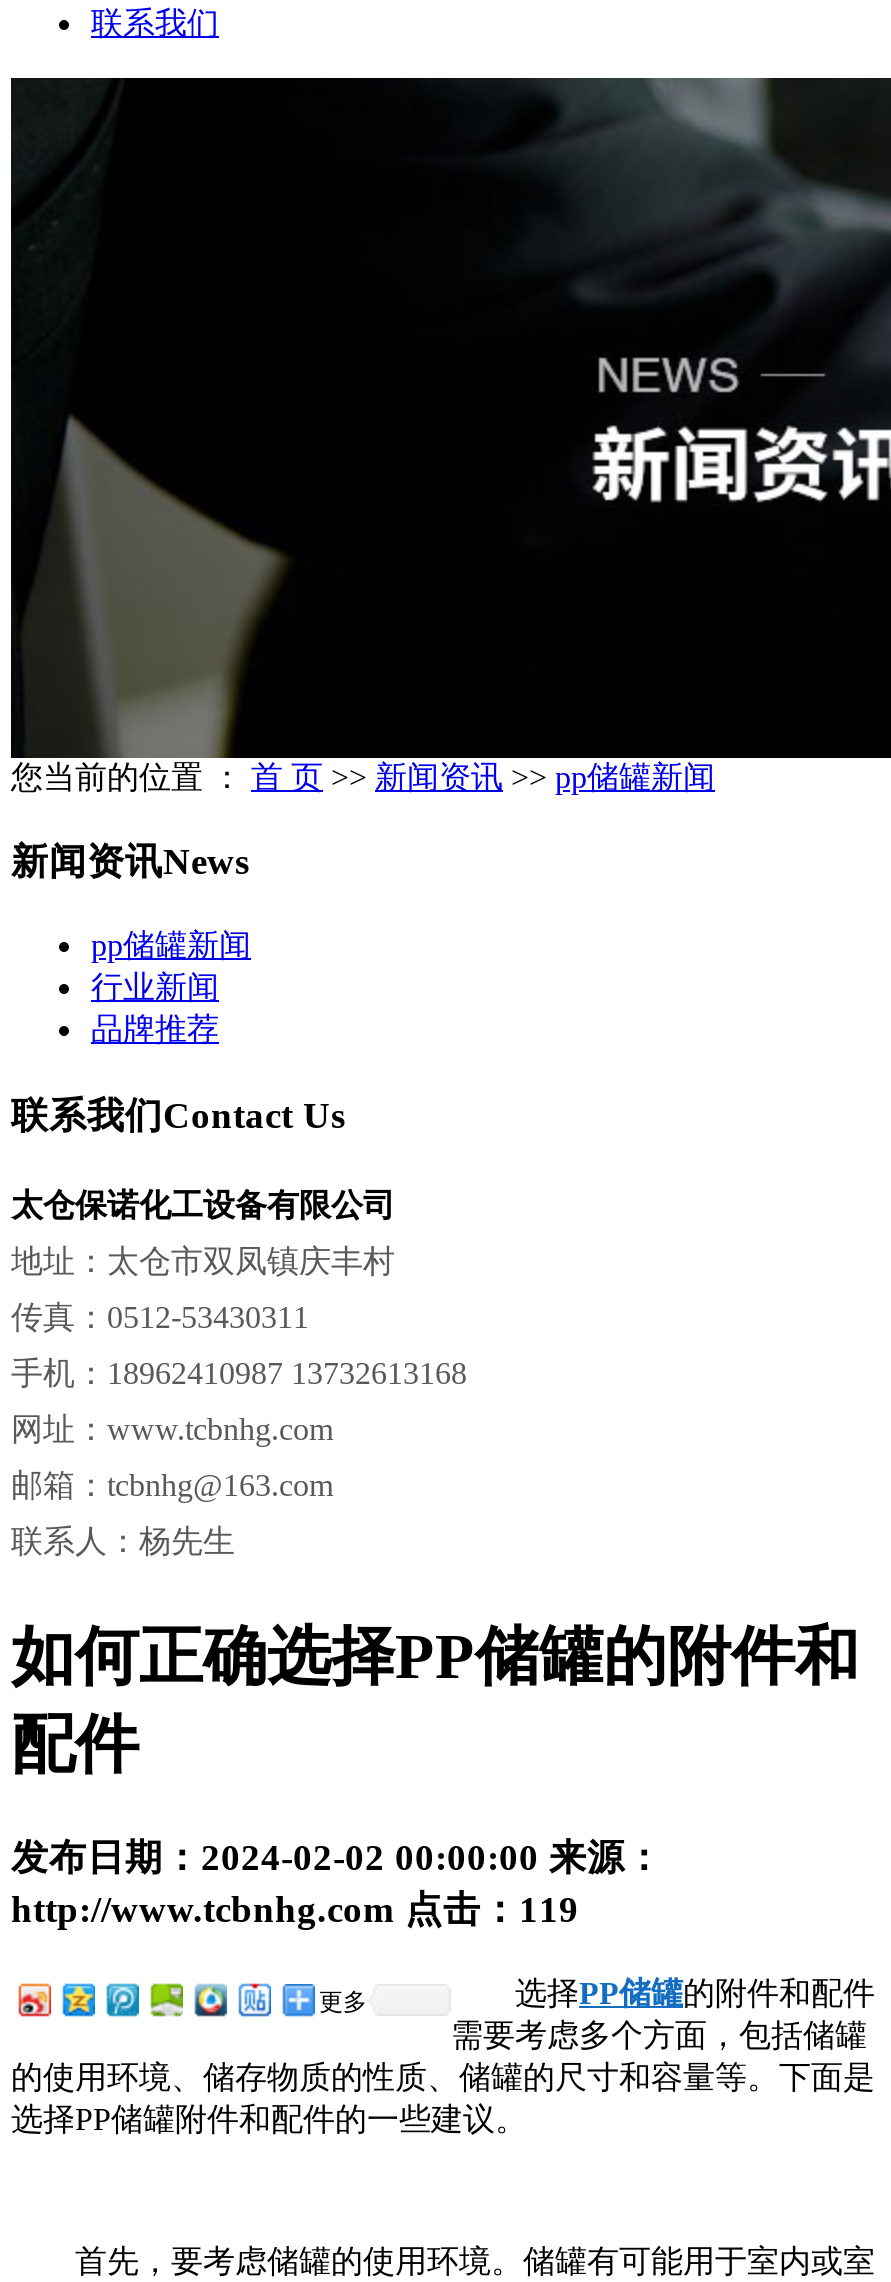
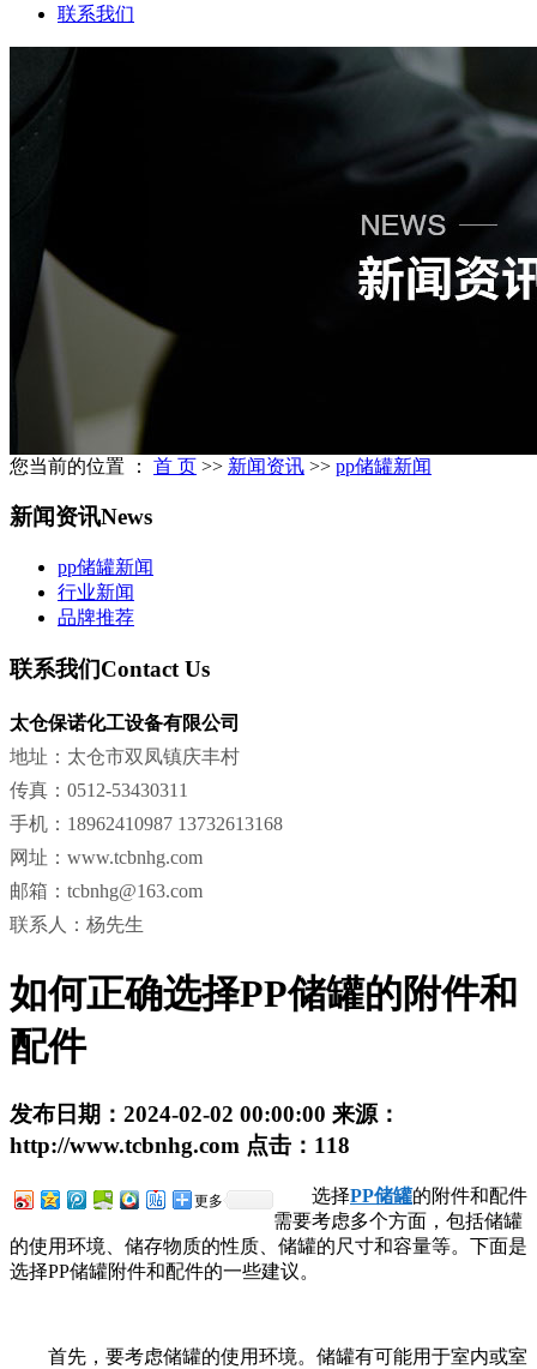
[11,1889,579,1931] http://www.tcbnhg.com点击：119 -> [10,1133,350,1158] http://www.tcbnhg.com点击：118

